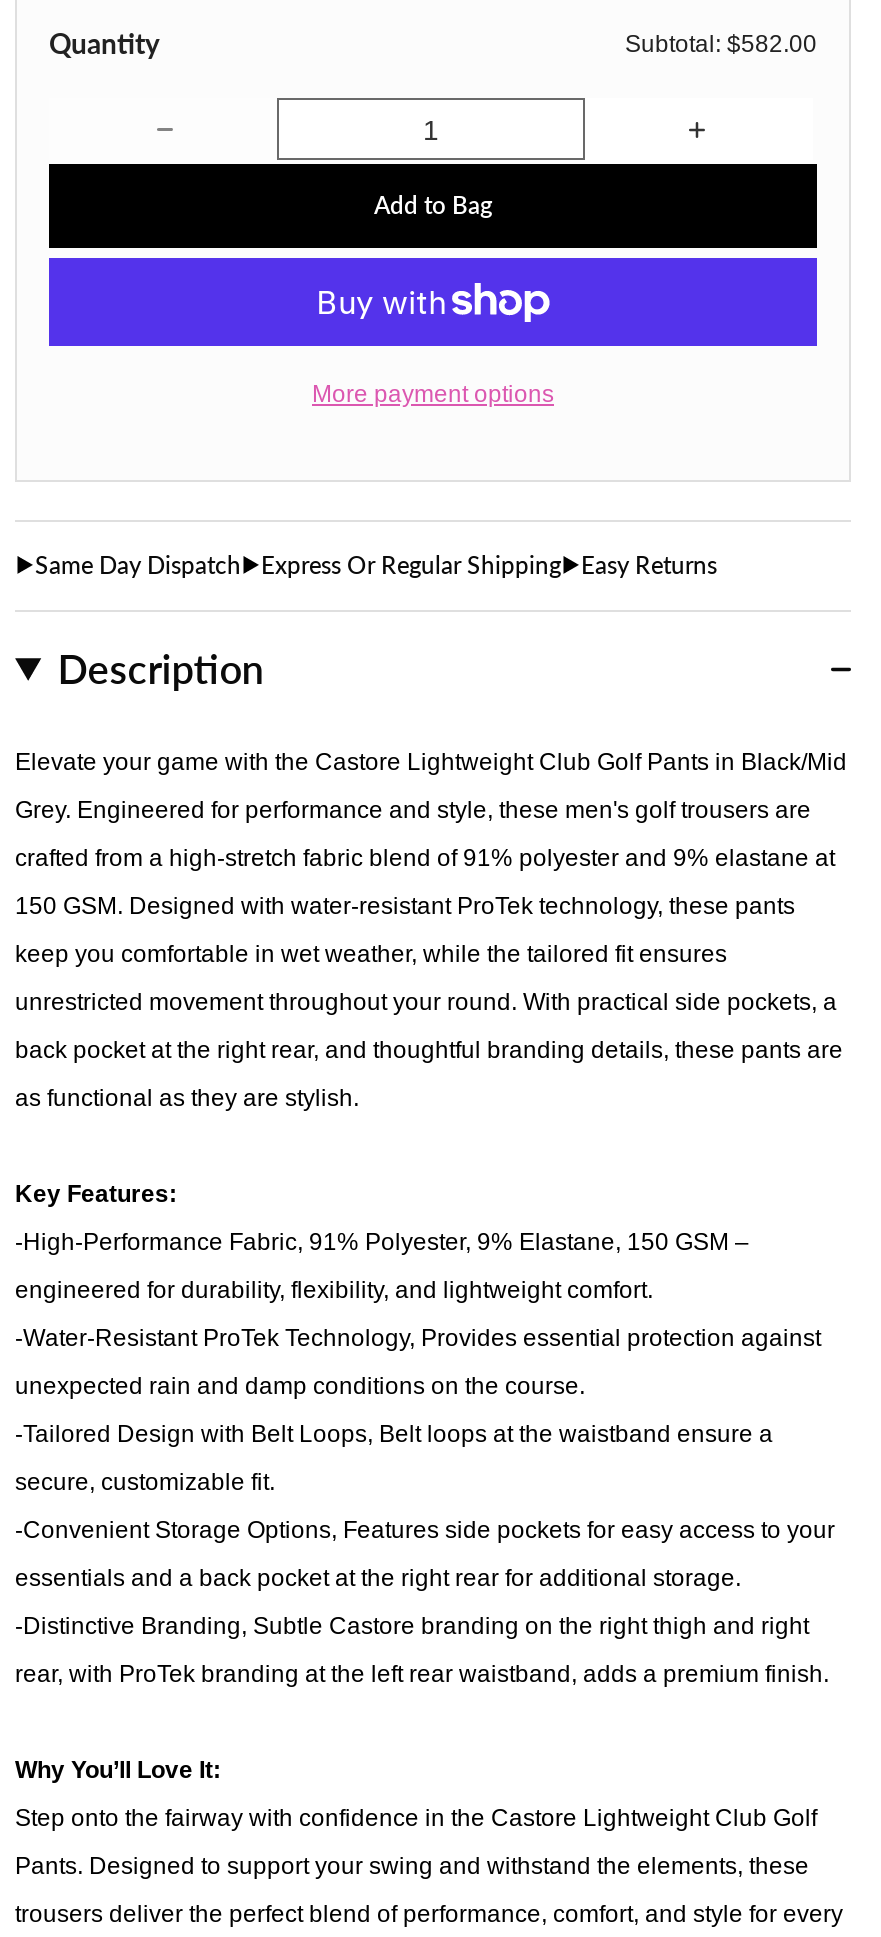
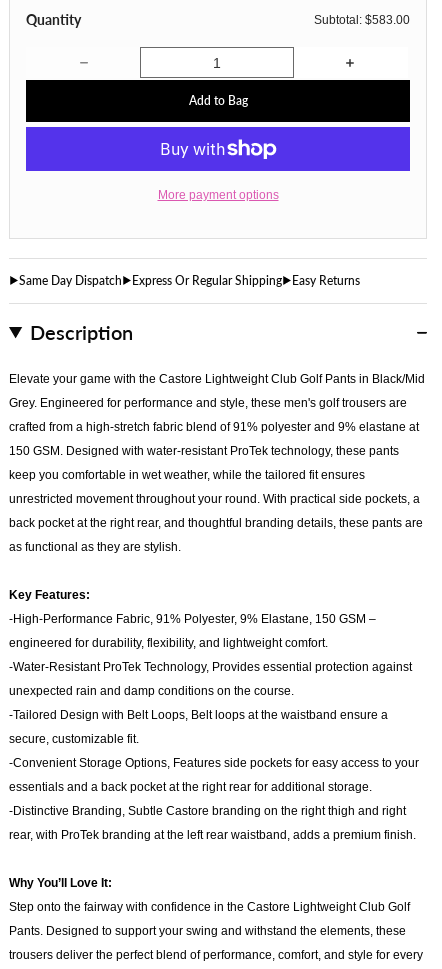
[625,30,817,58] Subtotal: $582.00 -> [314,13,410,27] Subtotal: $583.00

